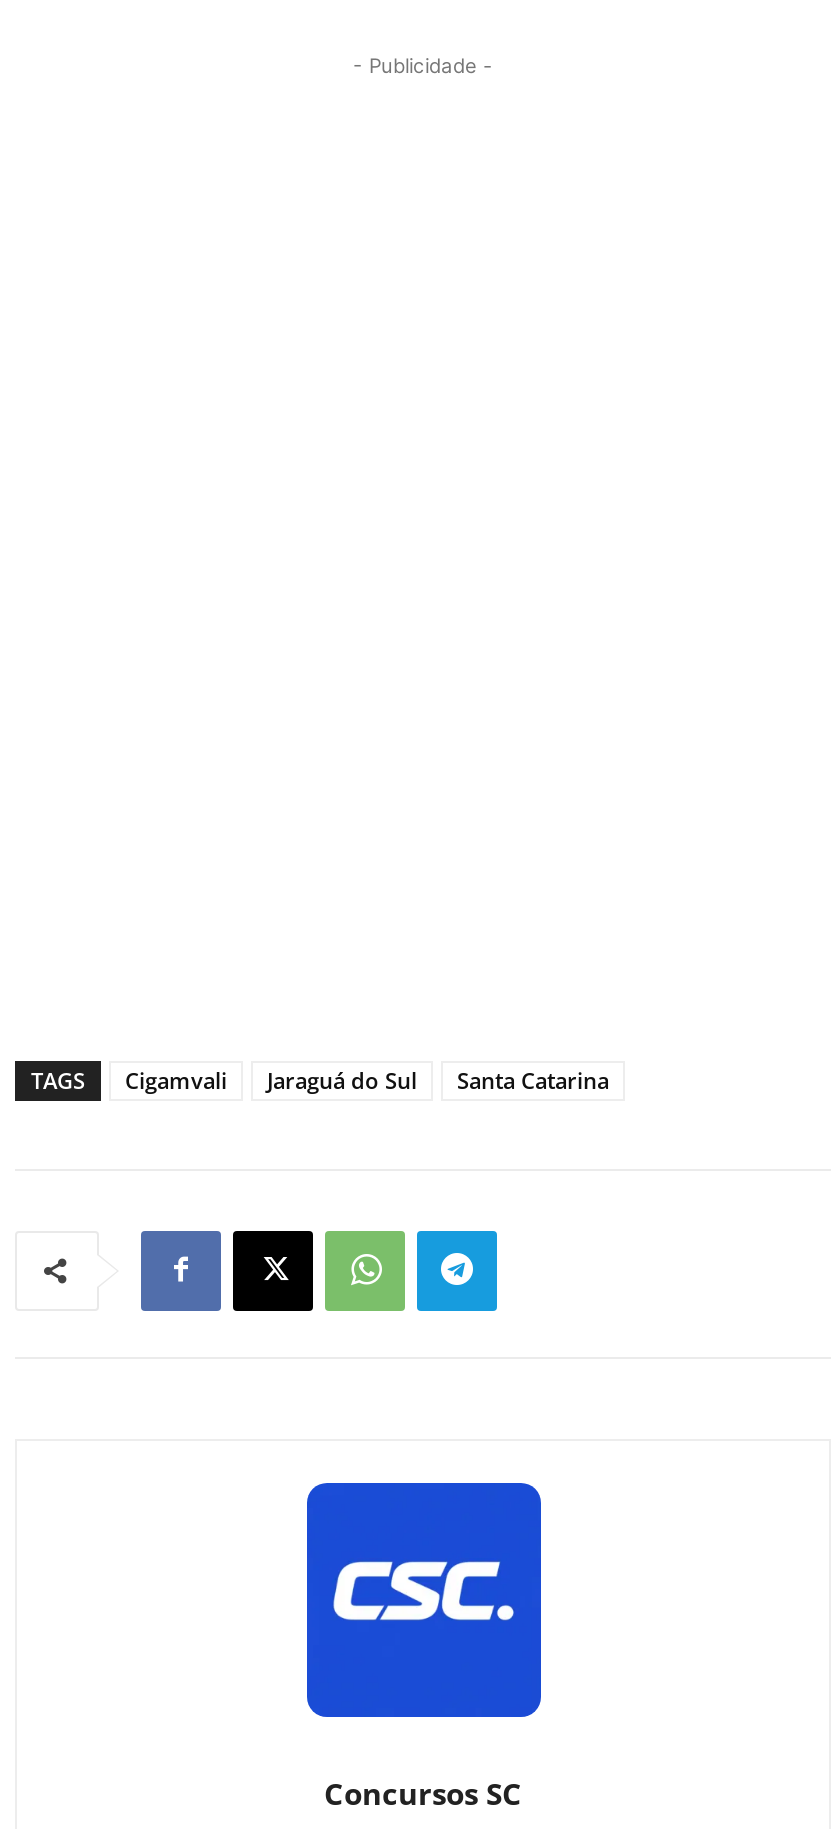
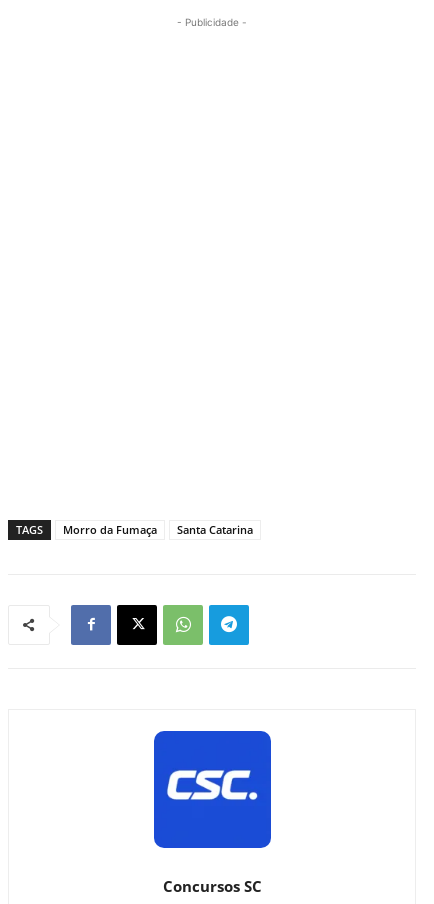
[125,1065,417,1095] Cigamvali | Jaraguá do Sul -> [63,522,157,537] Morro da Fumaça

